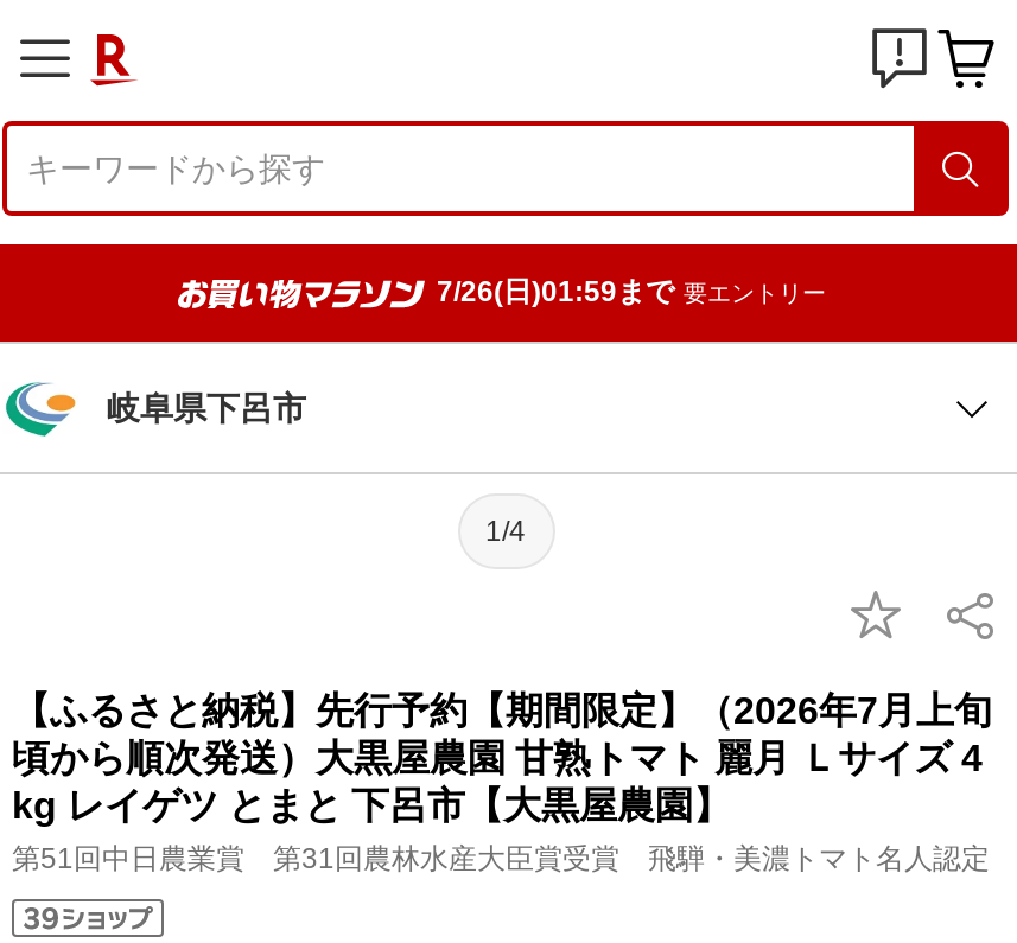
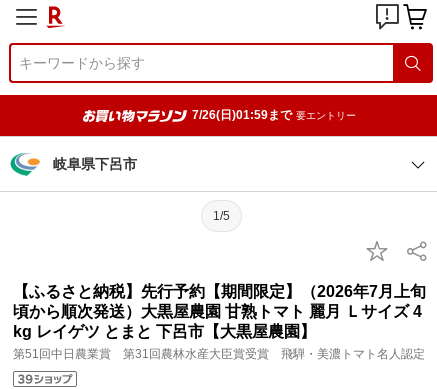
[485,514,526,547] 1/4 -> [212,208,229,222] 1/5

